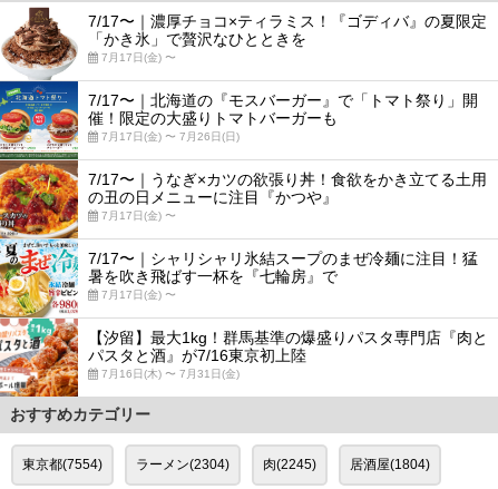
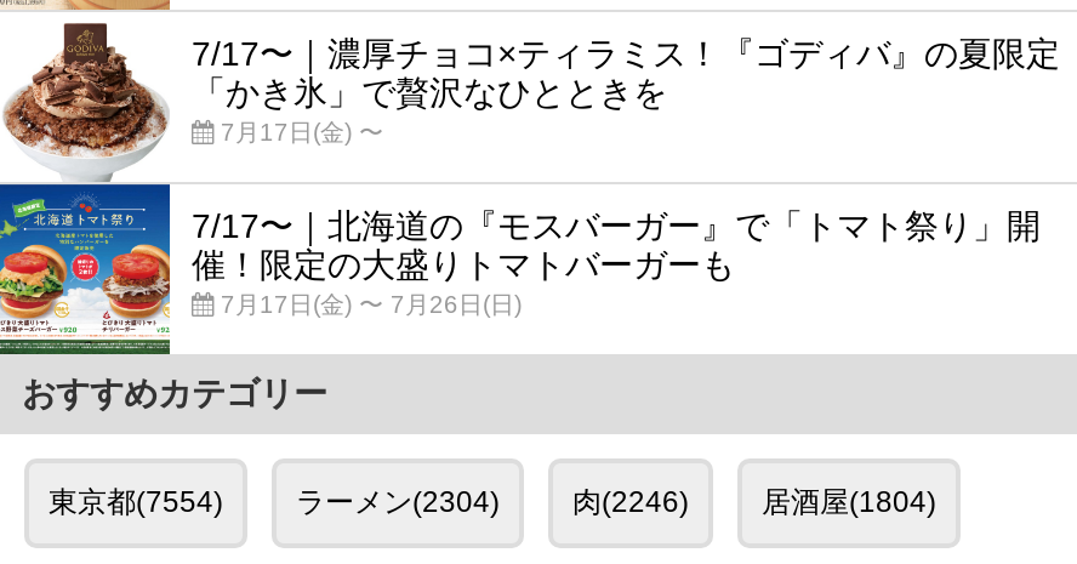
[3,159,488,398] [image] | 7/17〜｜うなぎ×カツの欲張り丼！食欲をかき立てる土用 | の丑の日メニューに注目『かつや』 | 7月17日(金) 〜 | 7/17〜｜シャリシャリ氷結スープのまぜ冷麺に注目！猛 | 暑を吹き飛ばす一杯を『七輪房』で | 7月17日(金) 〜 | 【汐留】最大1kg！群馬基準の爆盛りパスタ専門店『肉と | パスタと酒』が7/16東京初上陸 | 7月16日(木) 〜 7月31日(金) -> none
[263,456,316,472] 肉(2245) -> [572,485,689,519] 肉(2246)

